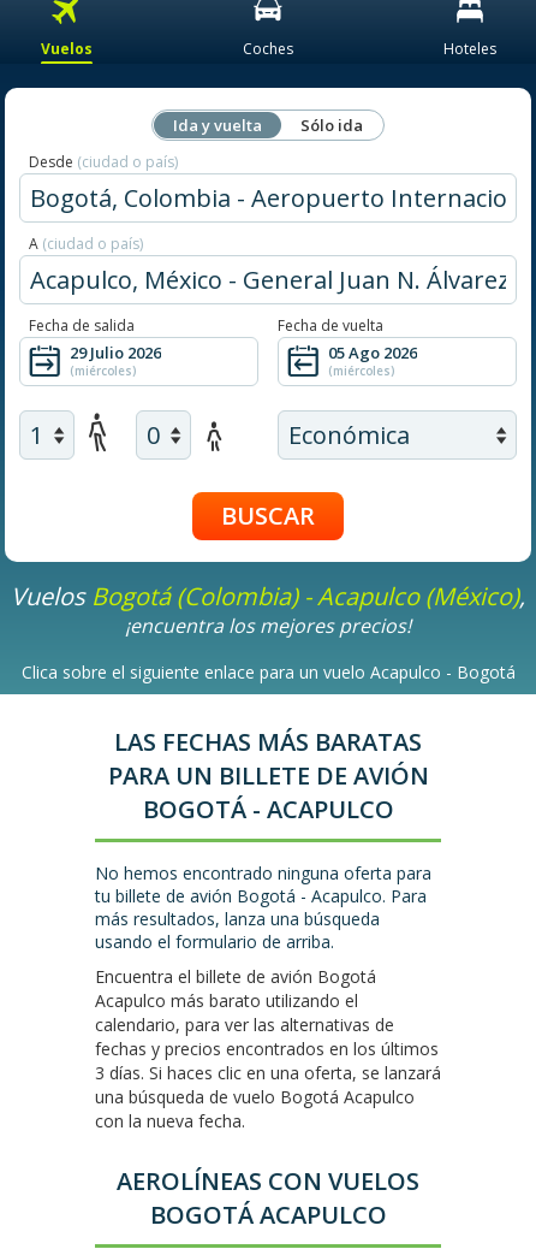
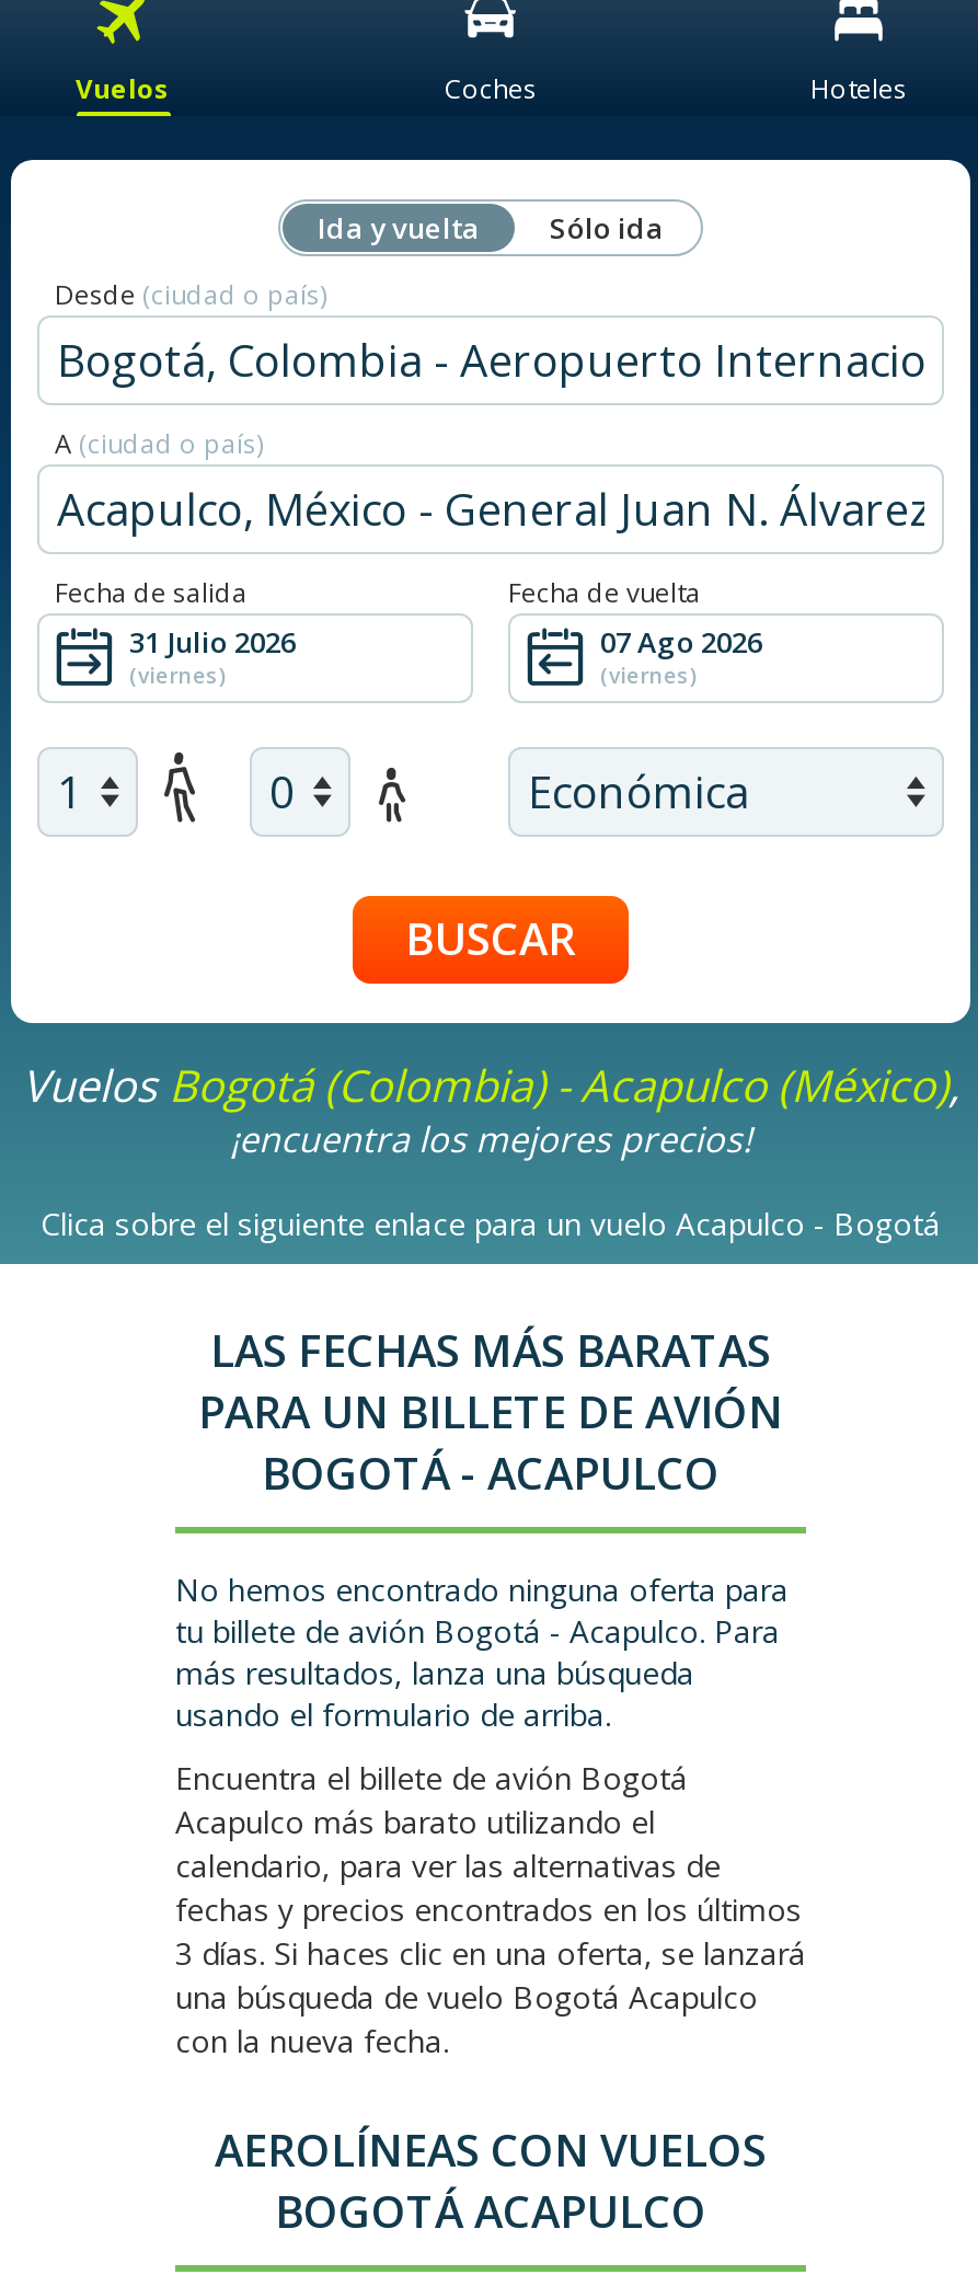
[70,342,161,379] 29 Julio 2026 | (miércoles) -> [129,622,296,690] 31 Julio 2026 | (viernes)
[328,342,417,379] 05 Ago 2026 | (miércoles) -> [600,622,762,690] 07 Ago 2026 | (viernes)

